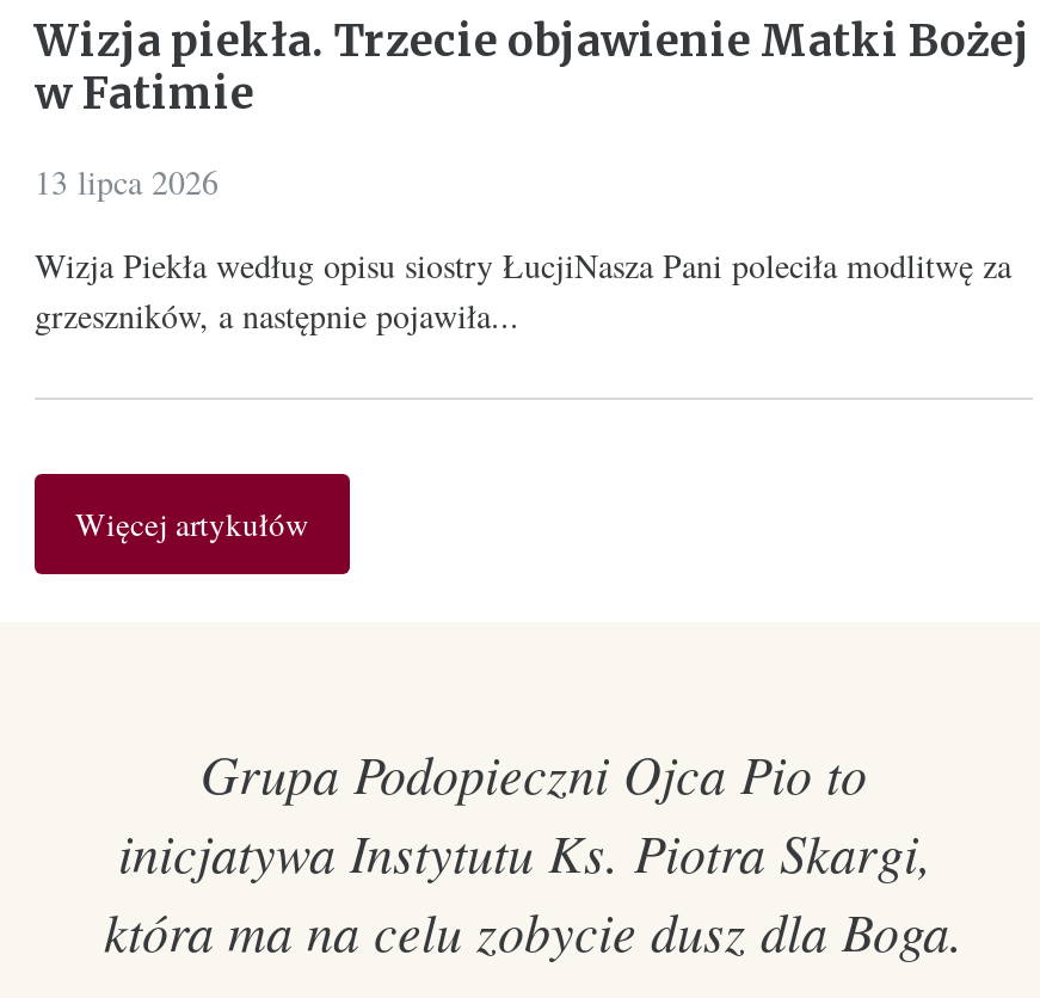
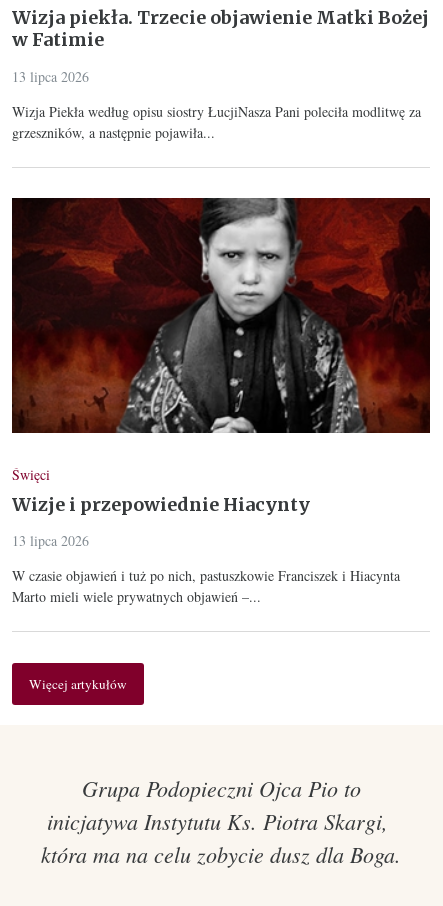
none -> [11,197,431,606] [image] | Święci | Wizje i przepowiednie Hiacynty | 13 lipca 2026 | W czasie objawień i tuż po nich, pastuszkowie Franciszek i Hiacynta | Marto mieli wiele prywatnych objawień –...

